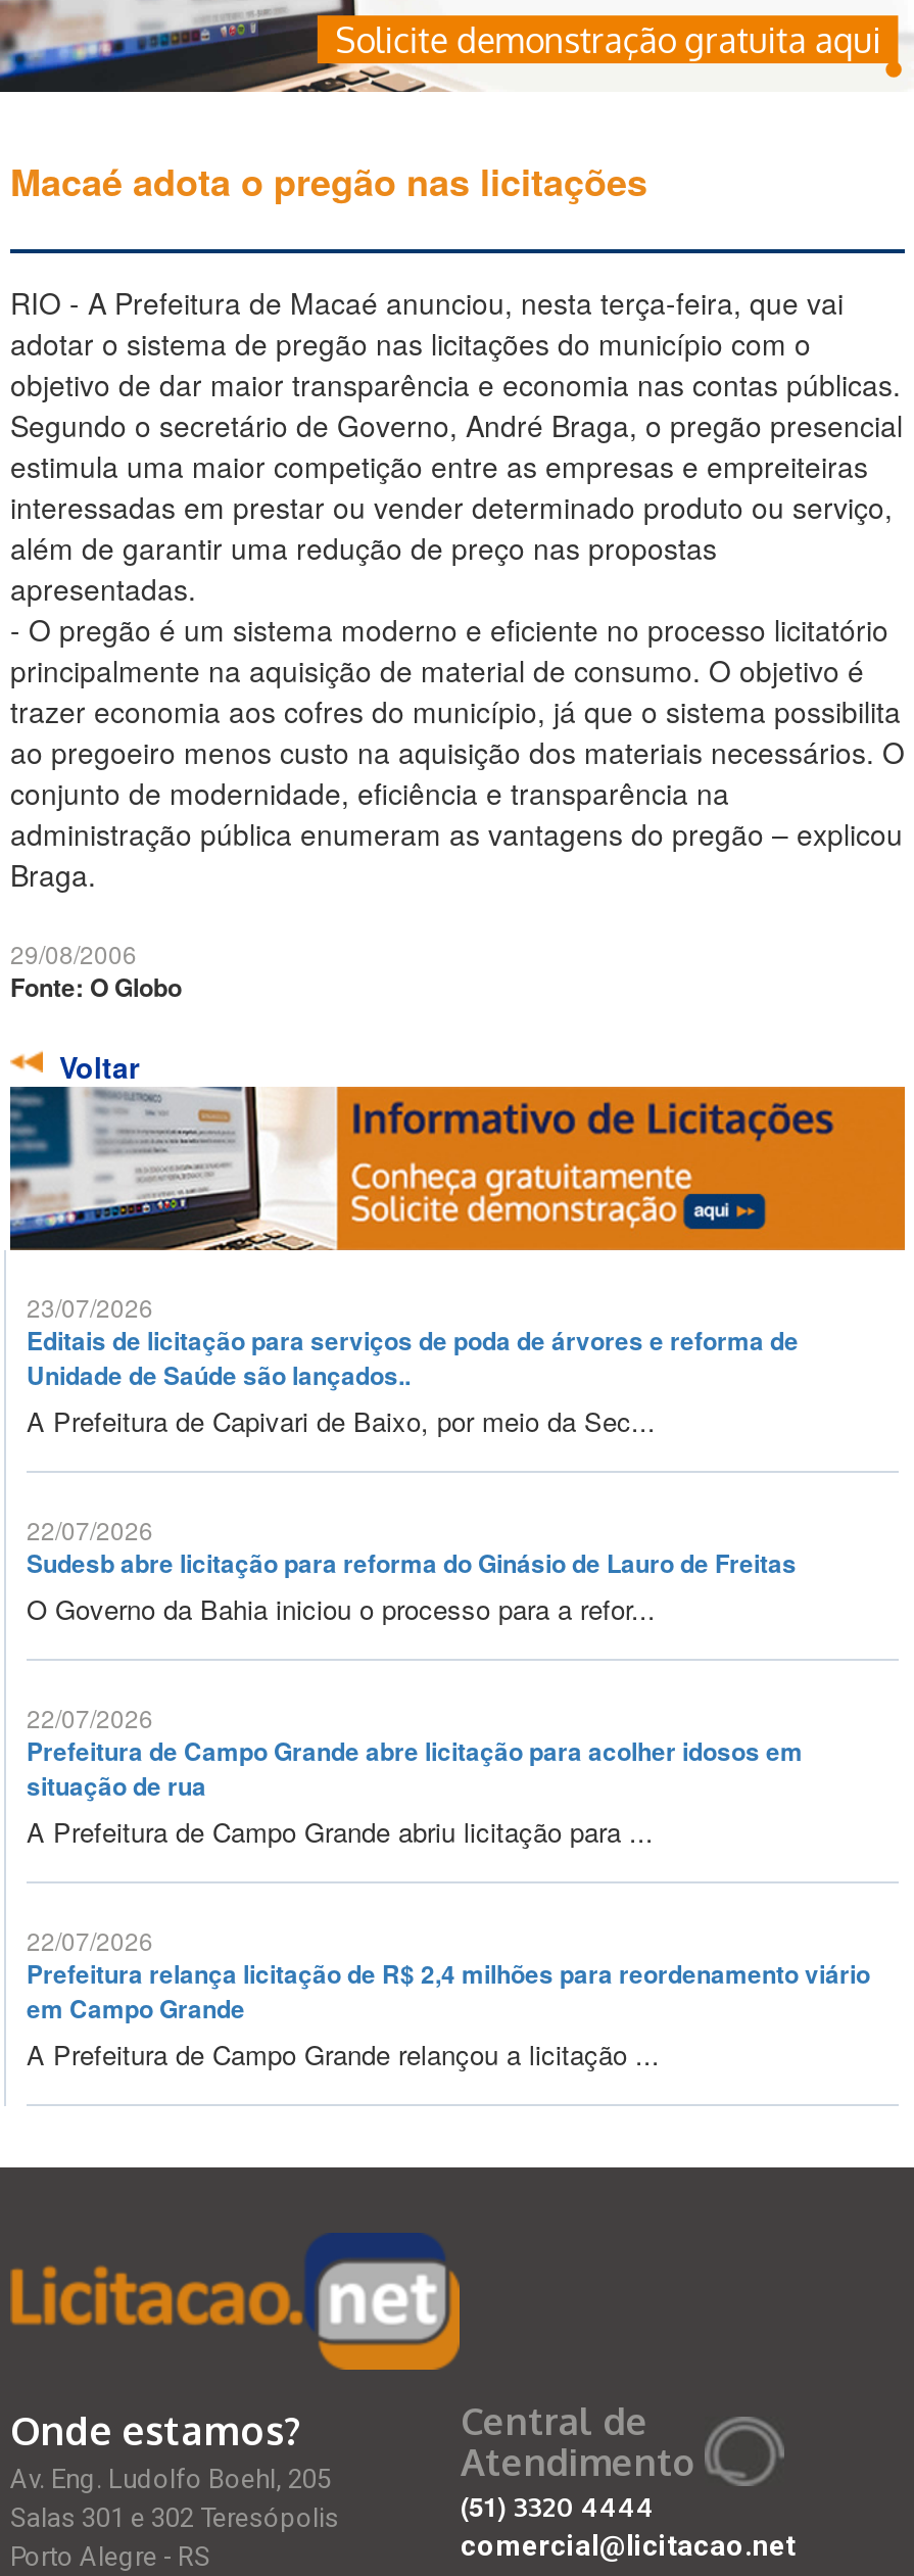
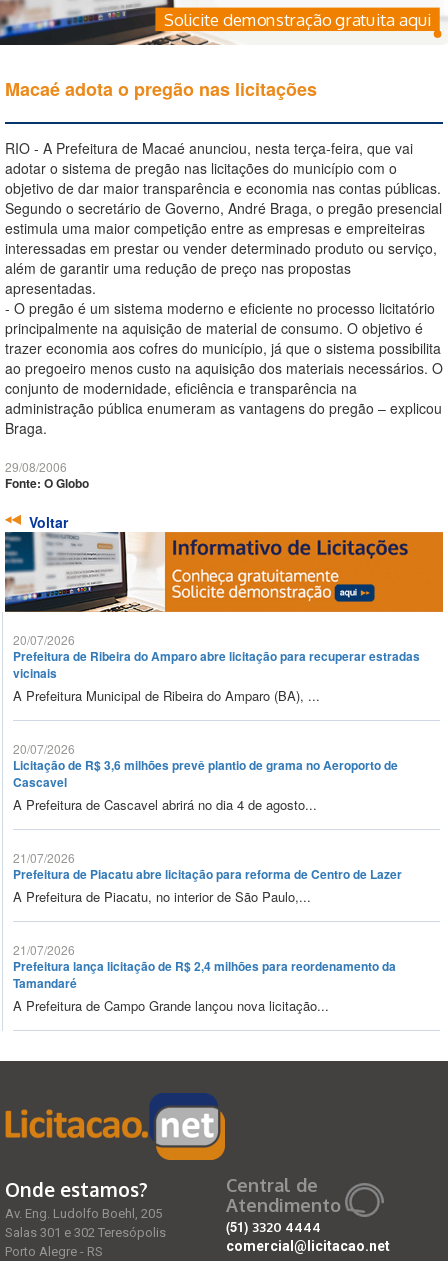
[27,1289,799,1440] 23/07/2026 | Editais de licitação para serviços de poda de árvores e reforma de | Unidade de Saúde são lançados.. | A Prefeitura de Capivari de Baixo, por meio da Sec... -> [13,631,420,705] 20/07/2026 | Prefeitura de Ribeira do Amparo abre licitação para recuperar estradas | vicinais | A Prefeitura Municipal de Ribeira do Amparo (BA), ...
[27,1512,797,1628] 22/07/2026 | Sudesb abre licitação para reforma do Ginásio de Lauro de Freitas | O Governo da Bahia iniciou o processo para a refor... -> [13,740,398,814] 20/07/2026 | Licitação de R$ 3,6 milhões prevê plantio de grama no Aeroporto de | Cascavel | A Prefeitura de Cascavel abrirá no dia 4 de agosto...
[27,1700,803,1851] 22/07/2026 | Prefeitura de Campo Grande abre licitação para acolher idosos em | situação de rua | A Prefeitura de Campo Grande abriu licitação para ... -> [13,849,402,906] 21/07/2026 | Prefeitura de Piacatu abre licitação para reforma de Centro de Lazer | A Prefeitura de Piacatu, no interior de São Paulo,...
[27,1923,870,2074] 22/07/2026 | Prefeitura relança licitação de R$ 2,4 milhões para reordenamento viário | em Campo Grande | A Prefeitura de Campo Grande relançou a licitação ... -> [13,941,396,1015] 21/07/2026 | Prefeitura lança licitação de R$ 2,4 milhões para reordenamento da | Tamandaré | A Prefeitura de Campo Grande lançou nova licitação...

